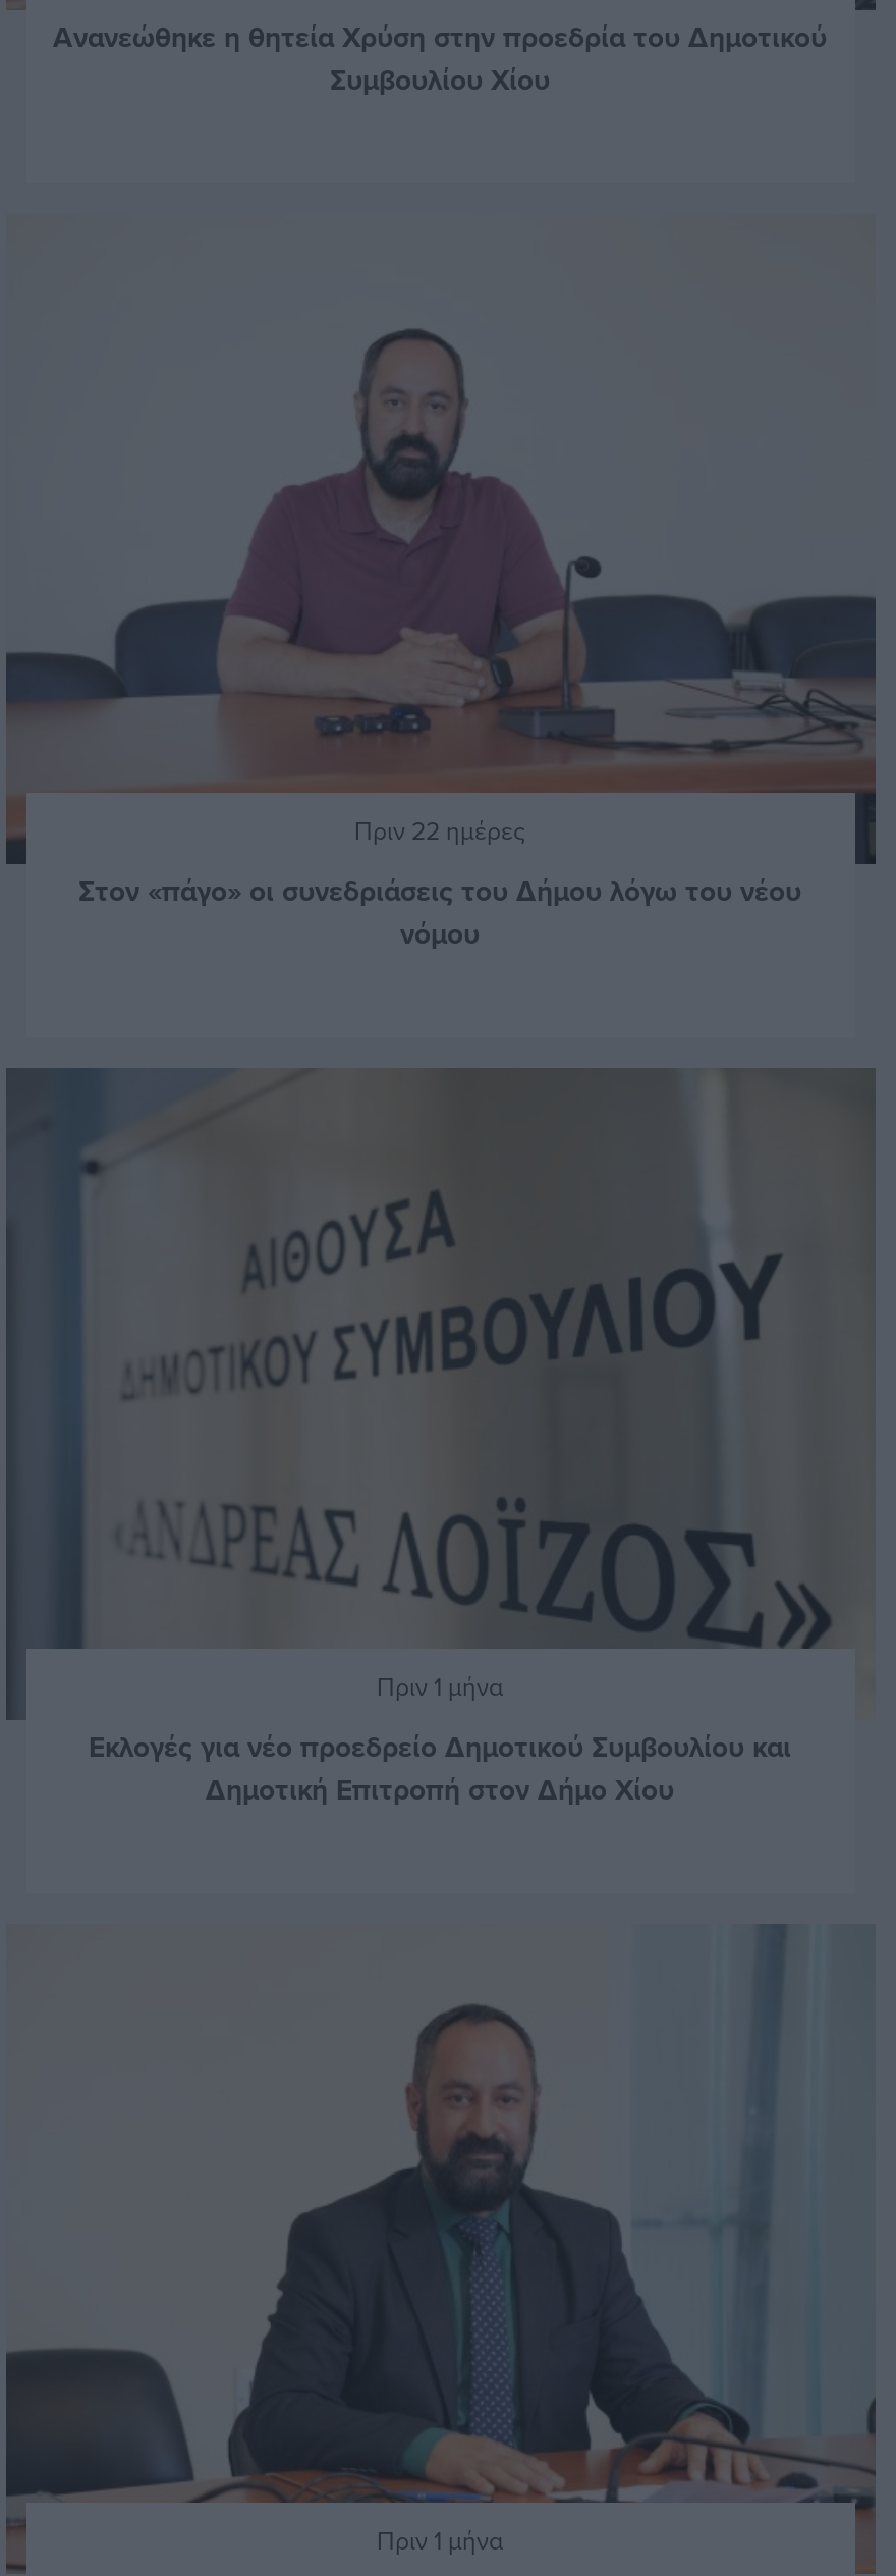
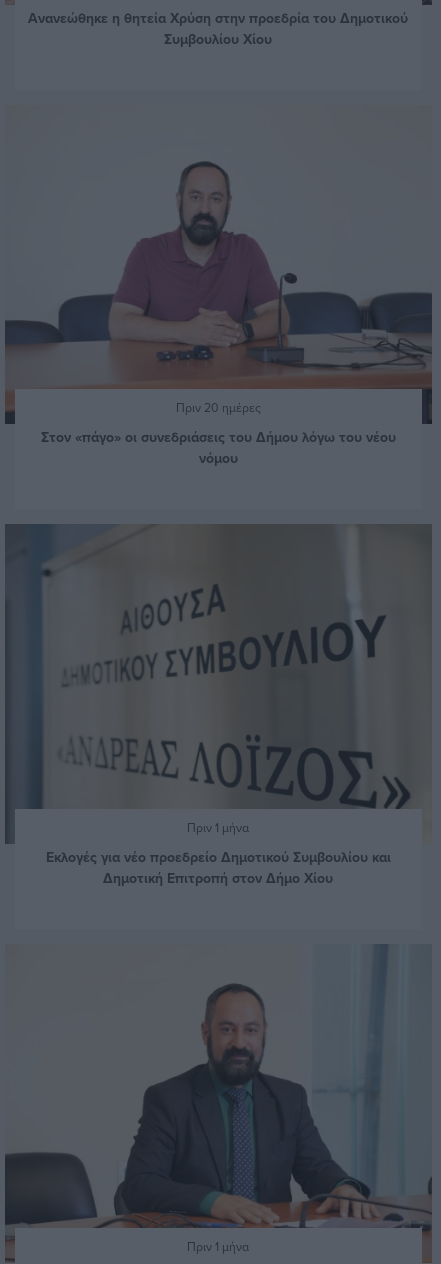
[354,814,525,849] Πριν 22 ημέρες -> [175,399,260,416] Πριν 20 ημέρες

